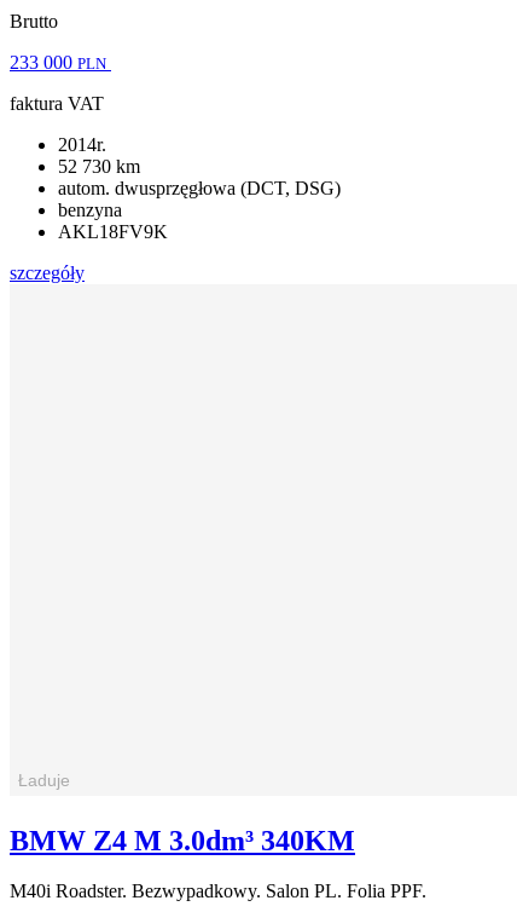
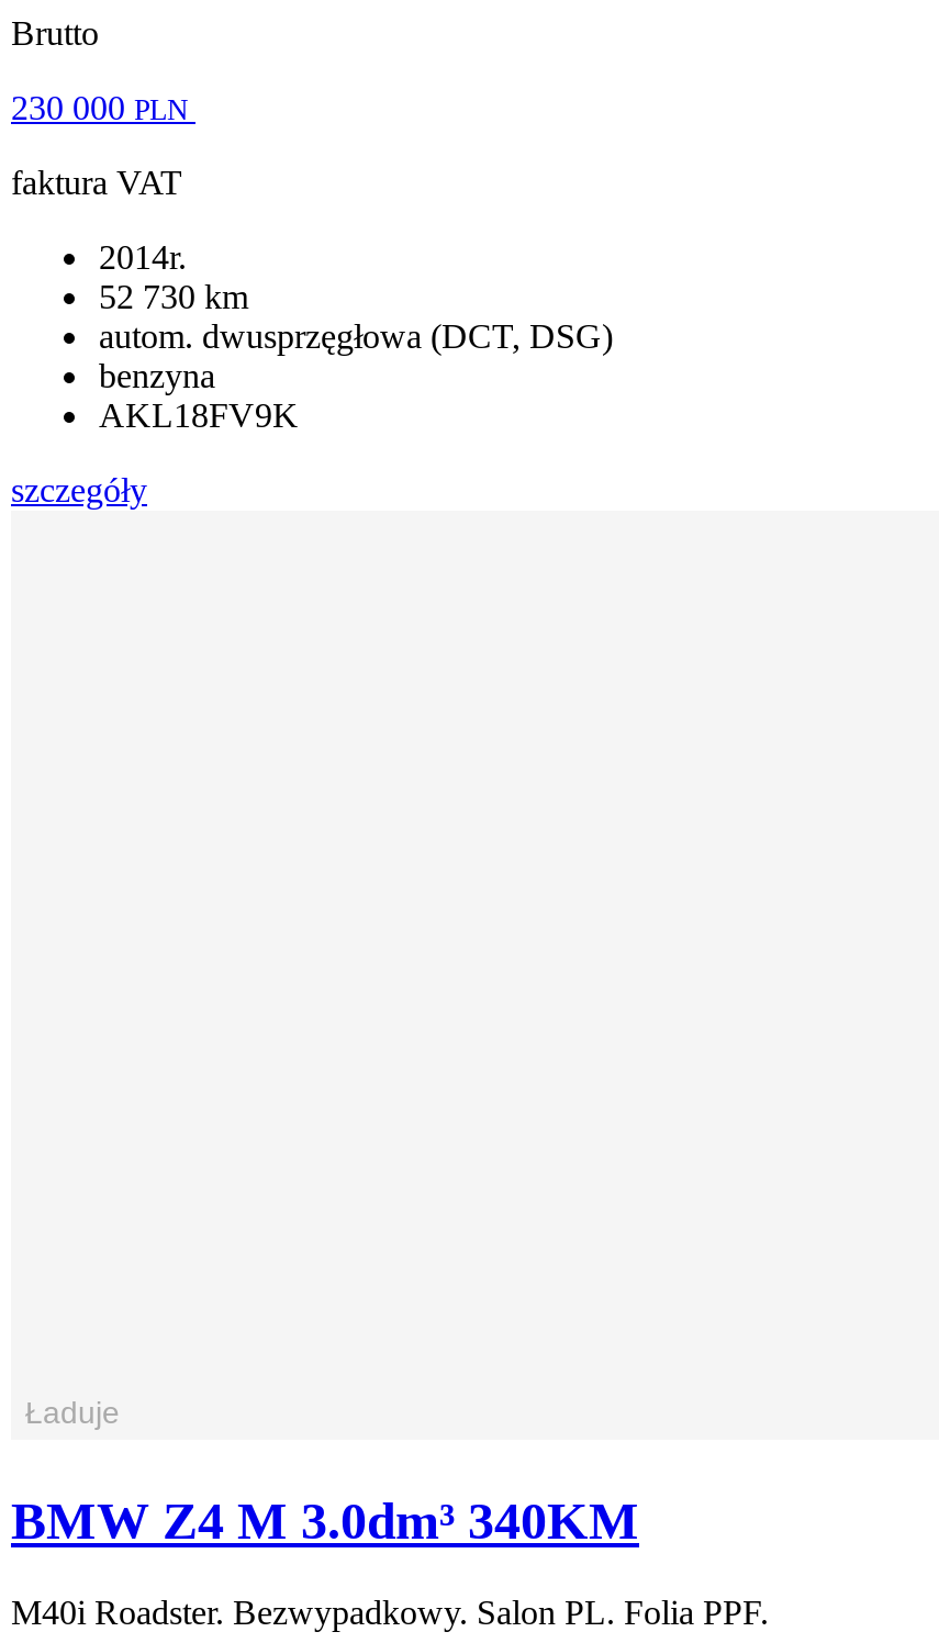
[10,52,106,72] 233 000 PLN -> [11,88,187,125] 230 000 PLN

